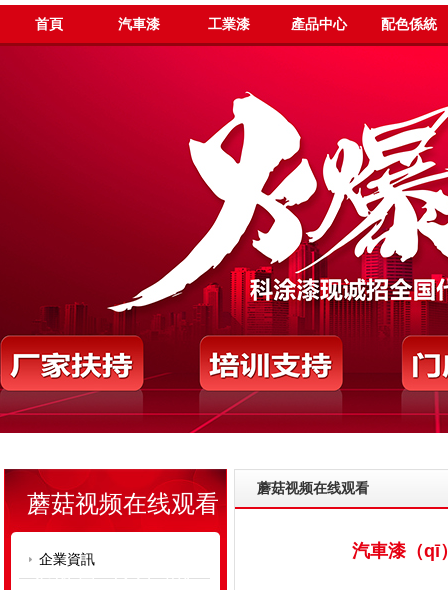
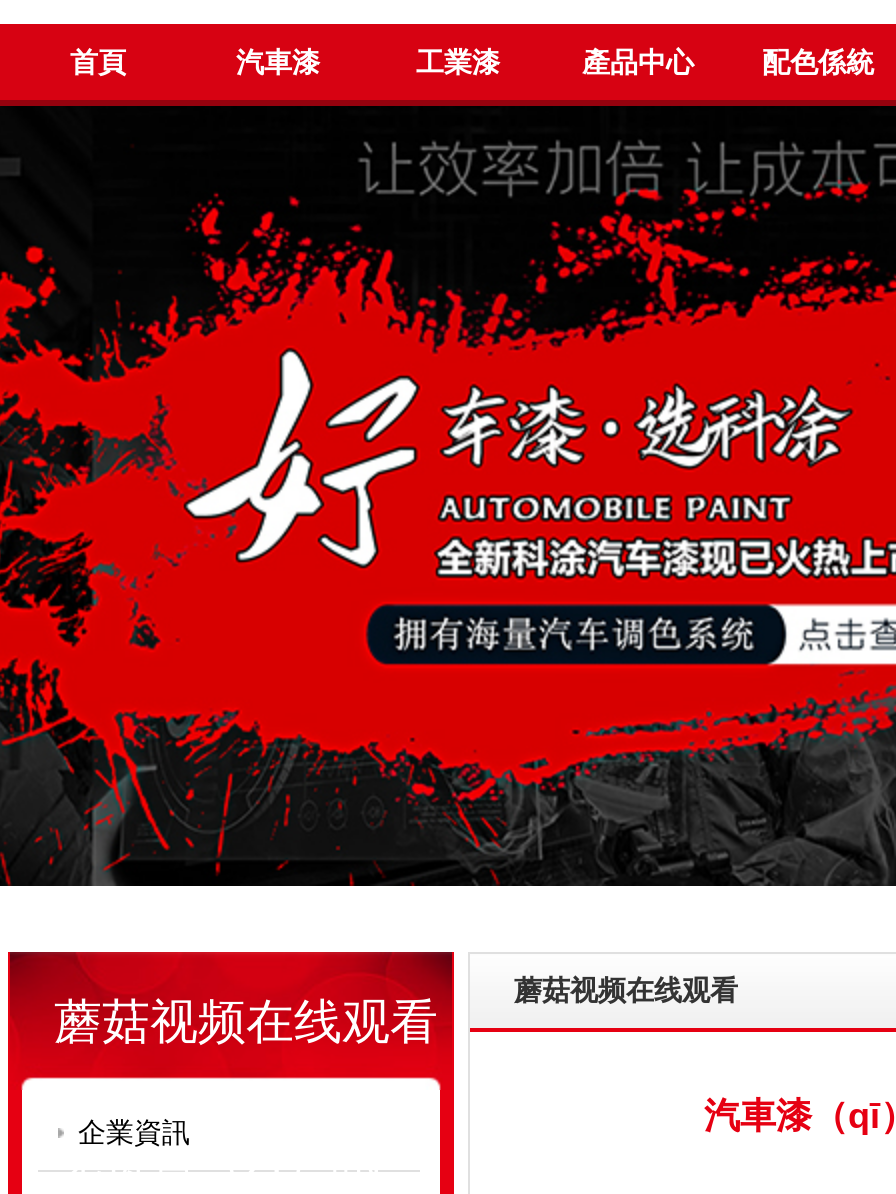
[3,45,445,436] [image] -> [6,104,890,888] [image]

